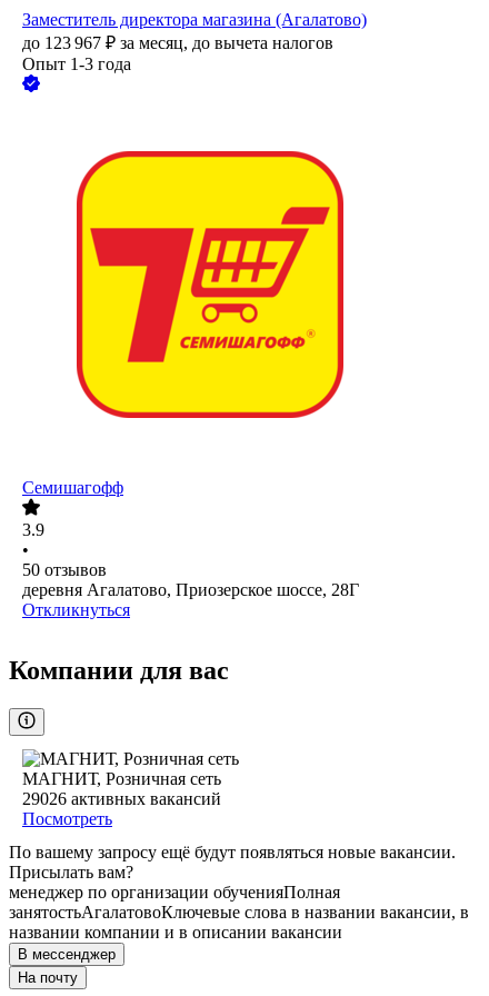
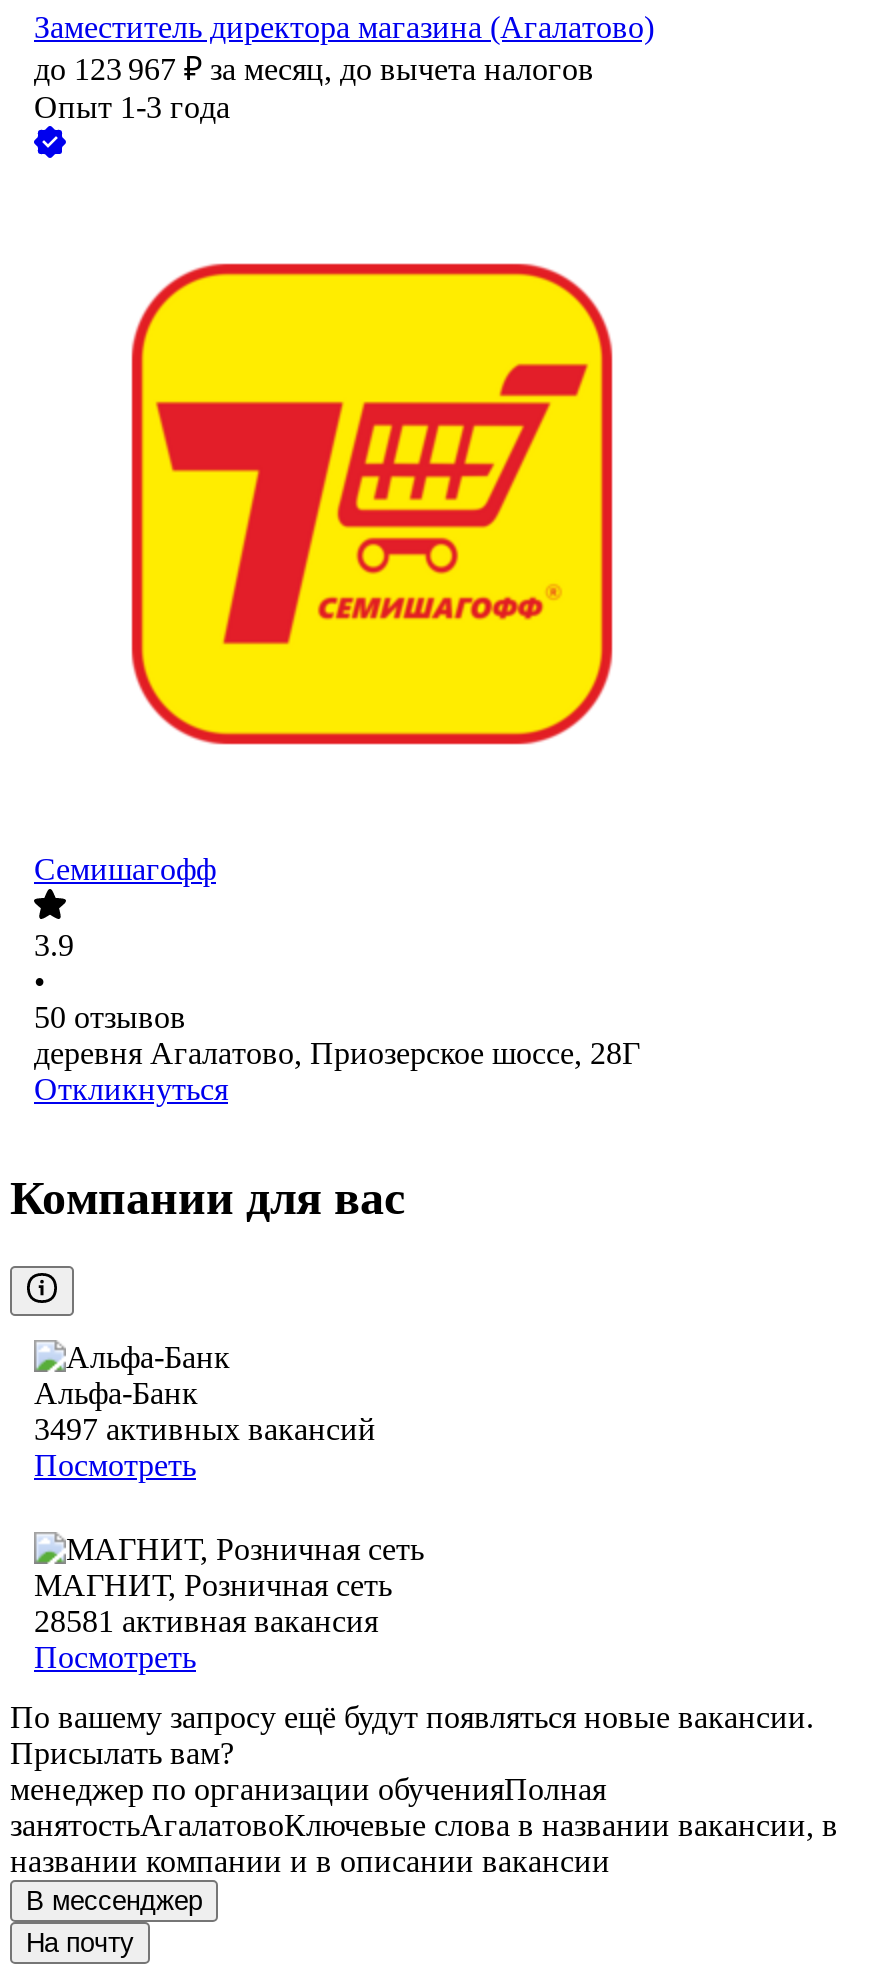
none -> [34,1377,376,1483] Альфа-Банк | 3497 активных вакансий | Посмотреть
[22,790,221,808] 29026 активных вакансий -> [34,1605,378,1639] 28581 активная вакансия

